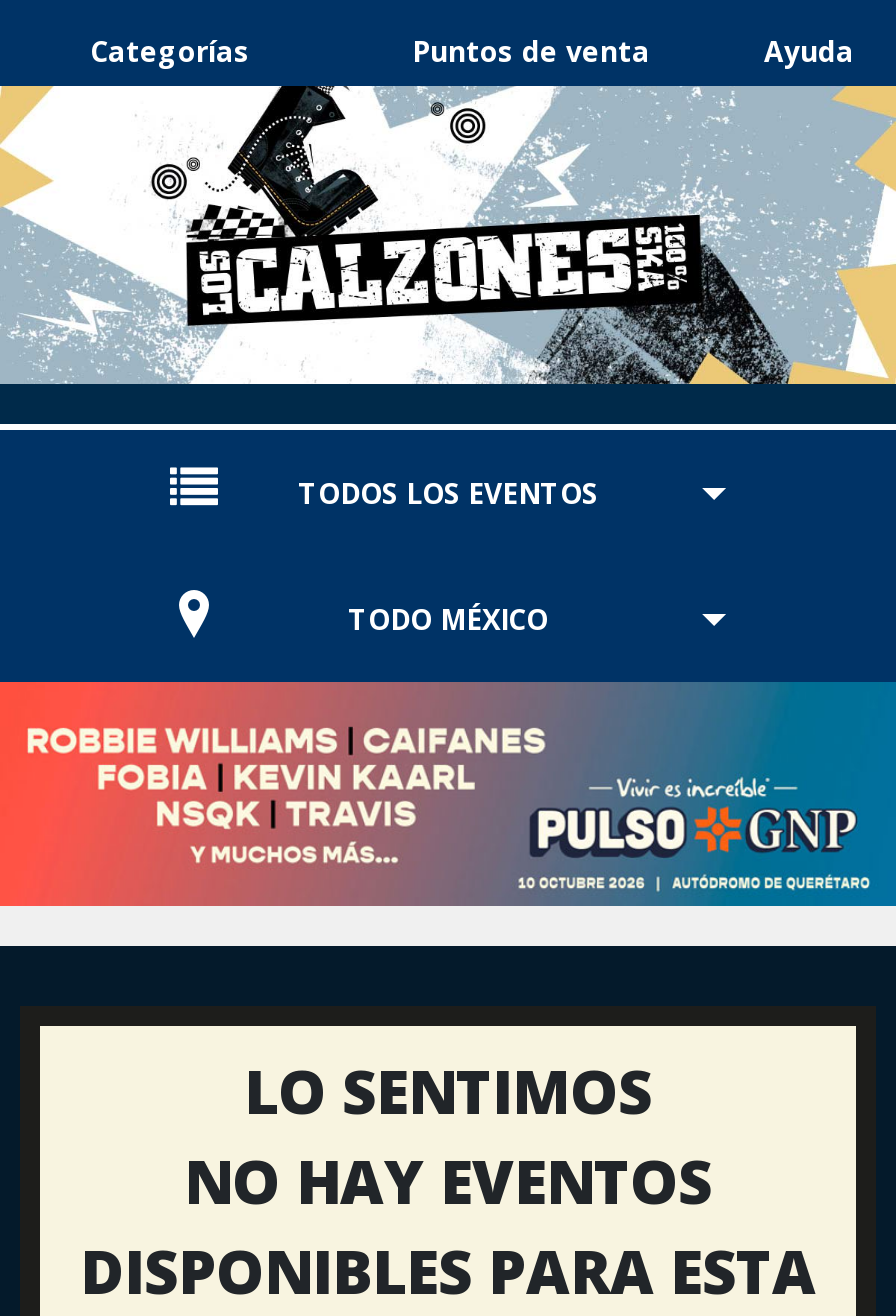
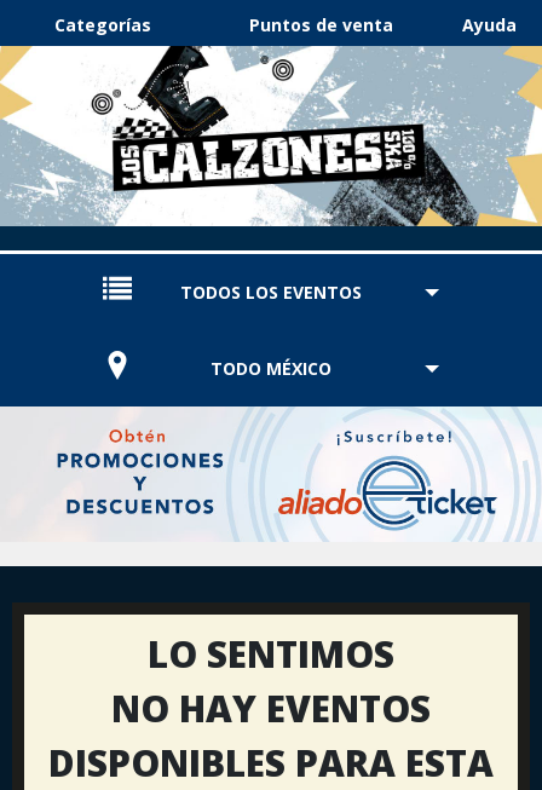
[6,680,890,908] [image] -> [4,405,538,542] [image]

